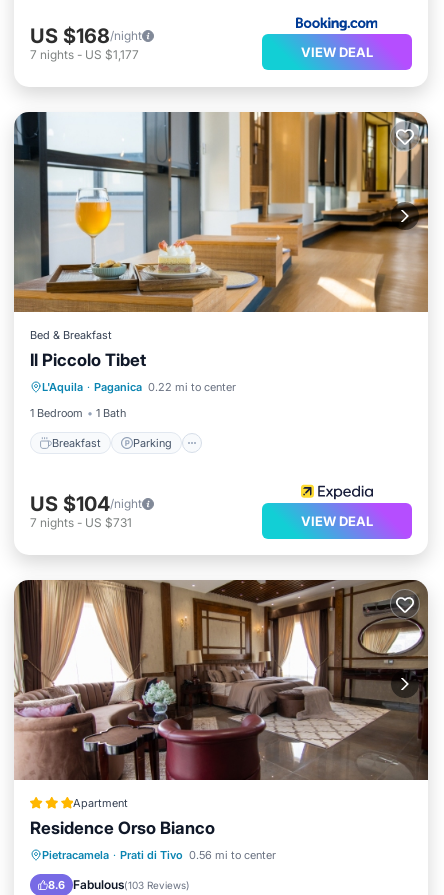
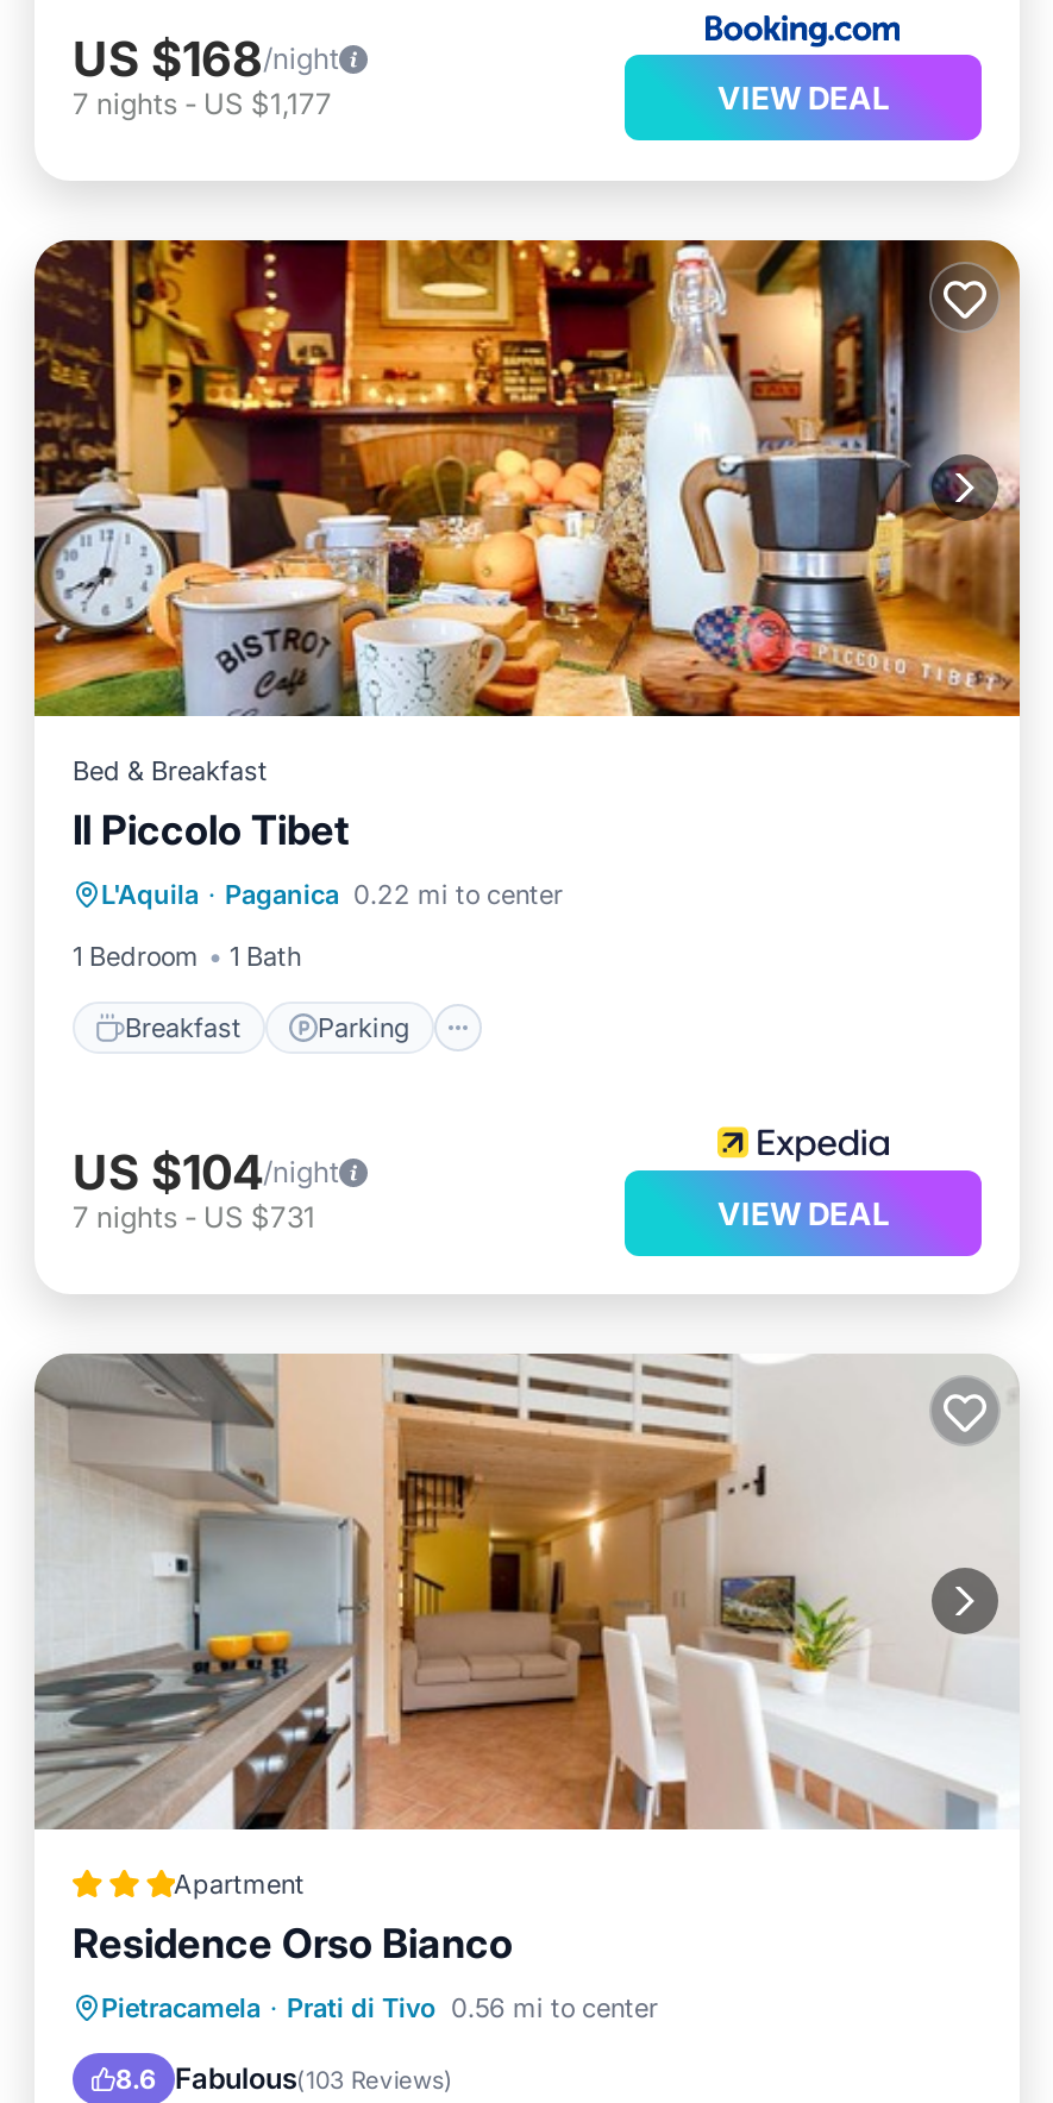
[13,111,429,313] [image] -> [32,238,1022,718] [image]
[14,579,429,781] [image] -> [35,1354,1020,1832] [image]

